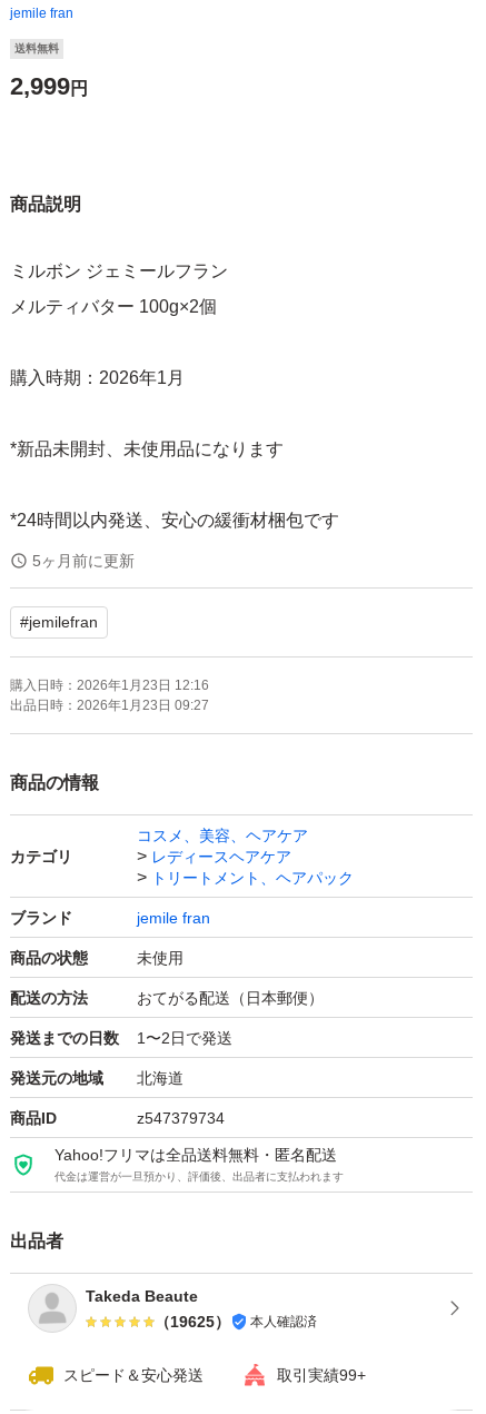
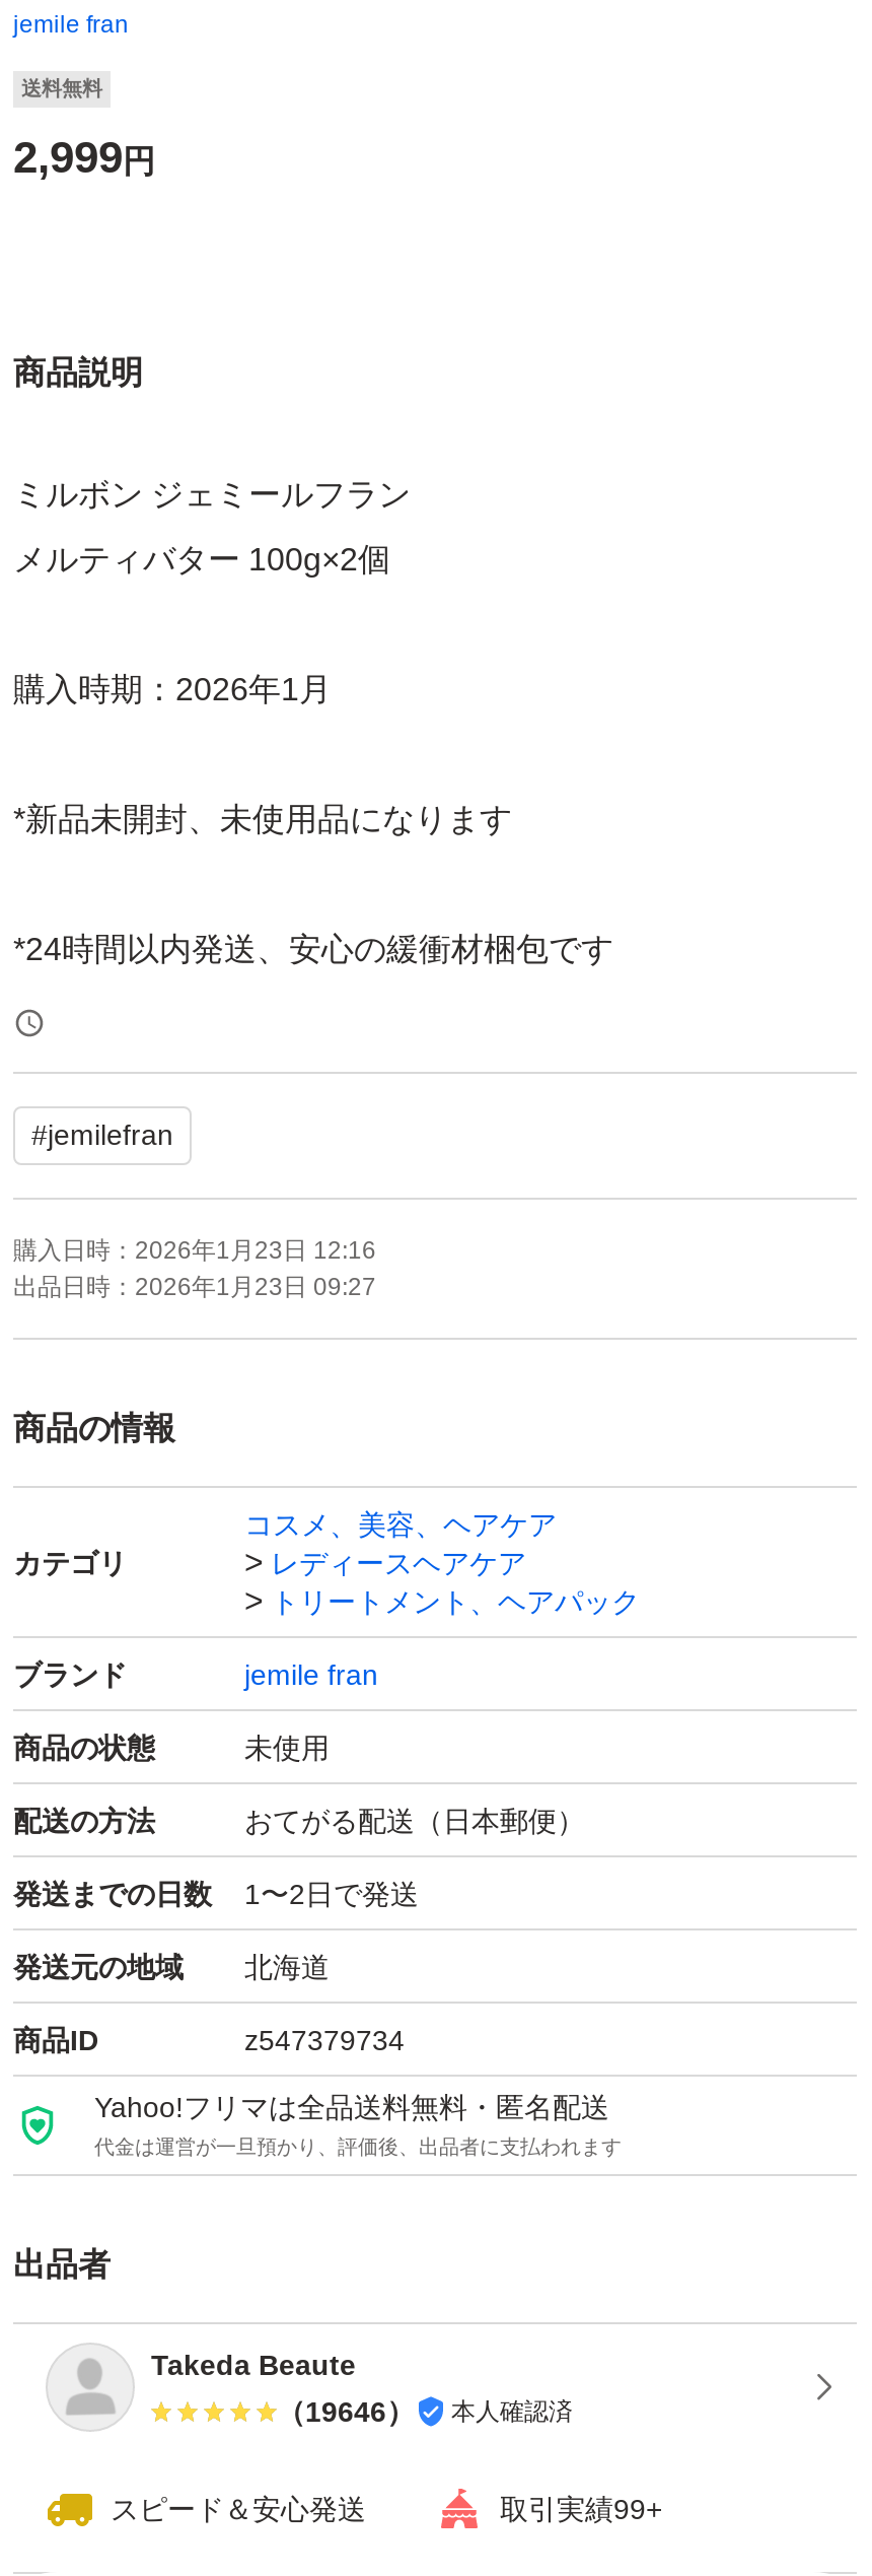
[32,552,135,570] 5ヶ月前に更新 -> none
[155,1313,317,1330] （19625） 本人確認済 -> [277,2395,573,2428] （19646） 本人確認済

